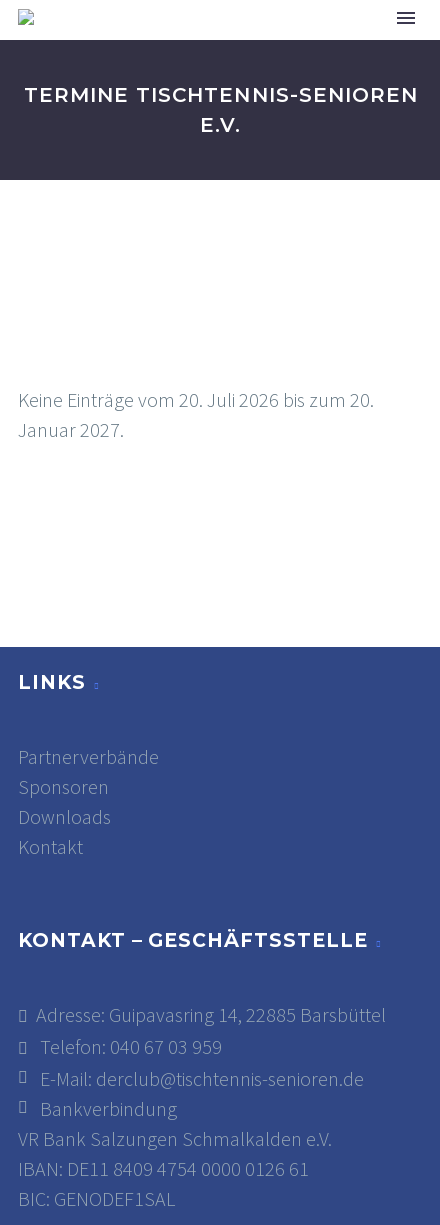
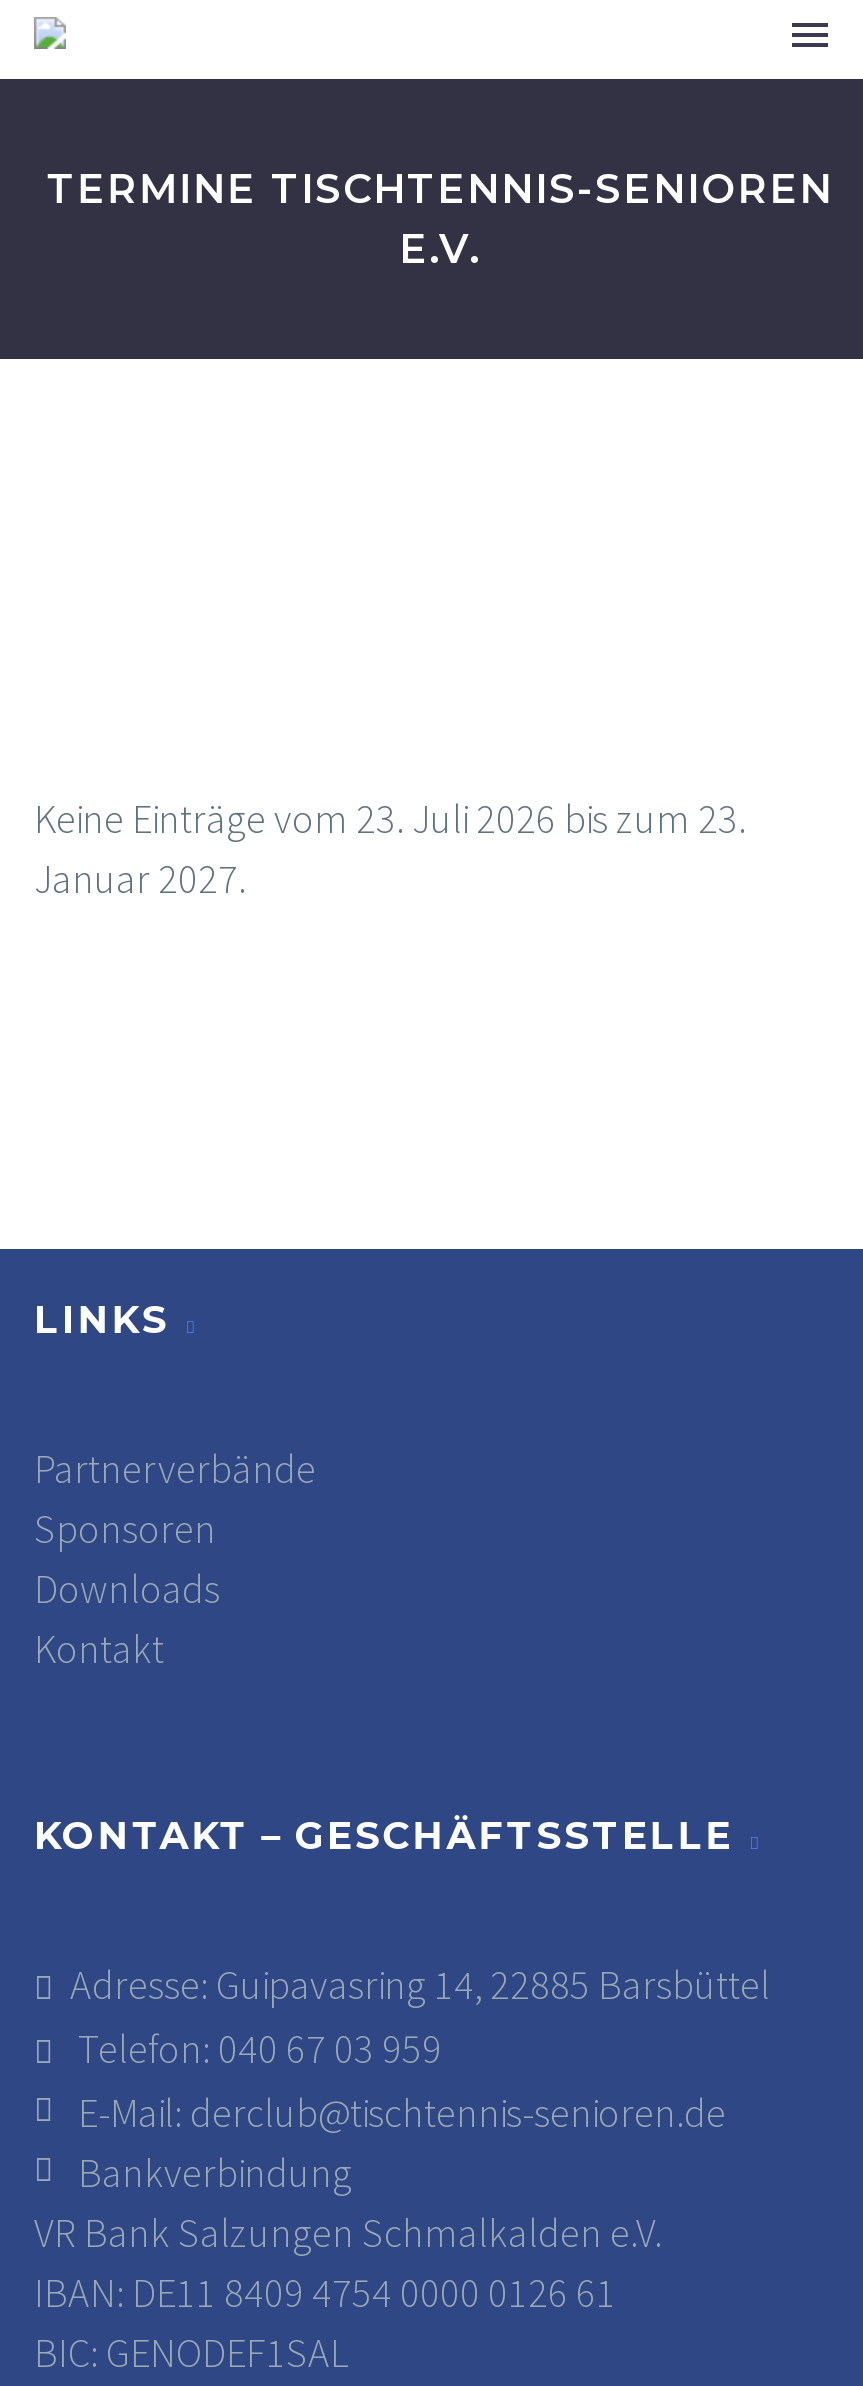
[18,387,374,412] Keine Einträge vom 20. Juli 2026 bis zum 20. -> [34,793,746,843] Keine Einträge vom 23. Juli 2026 bis zum 23.

